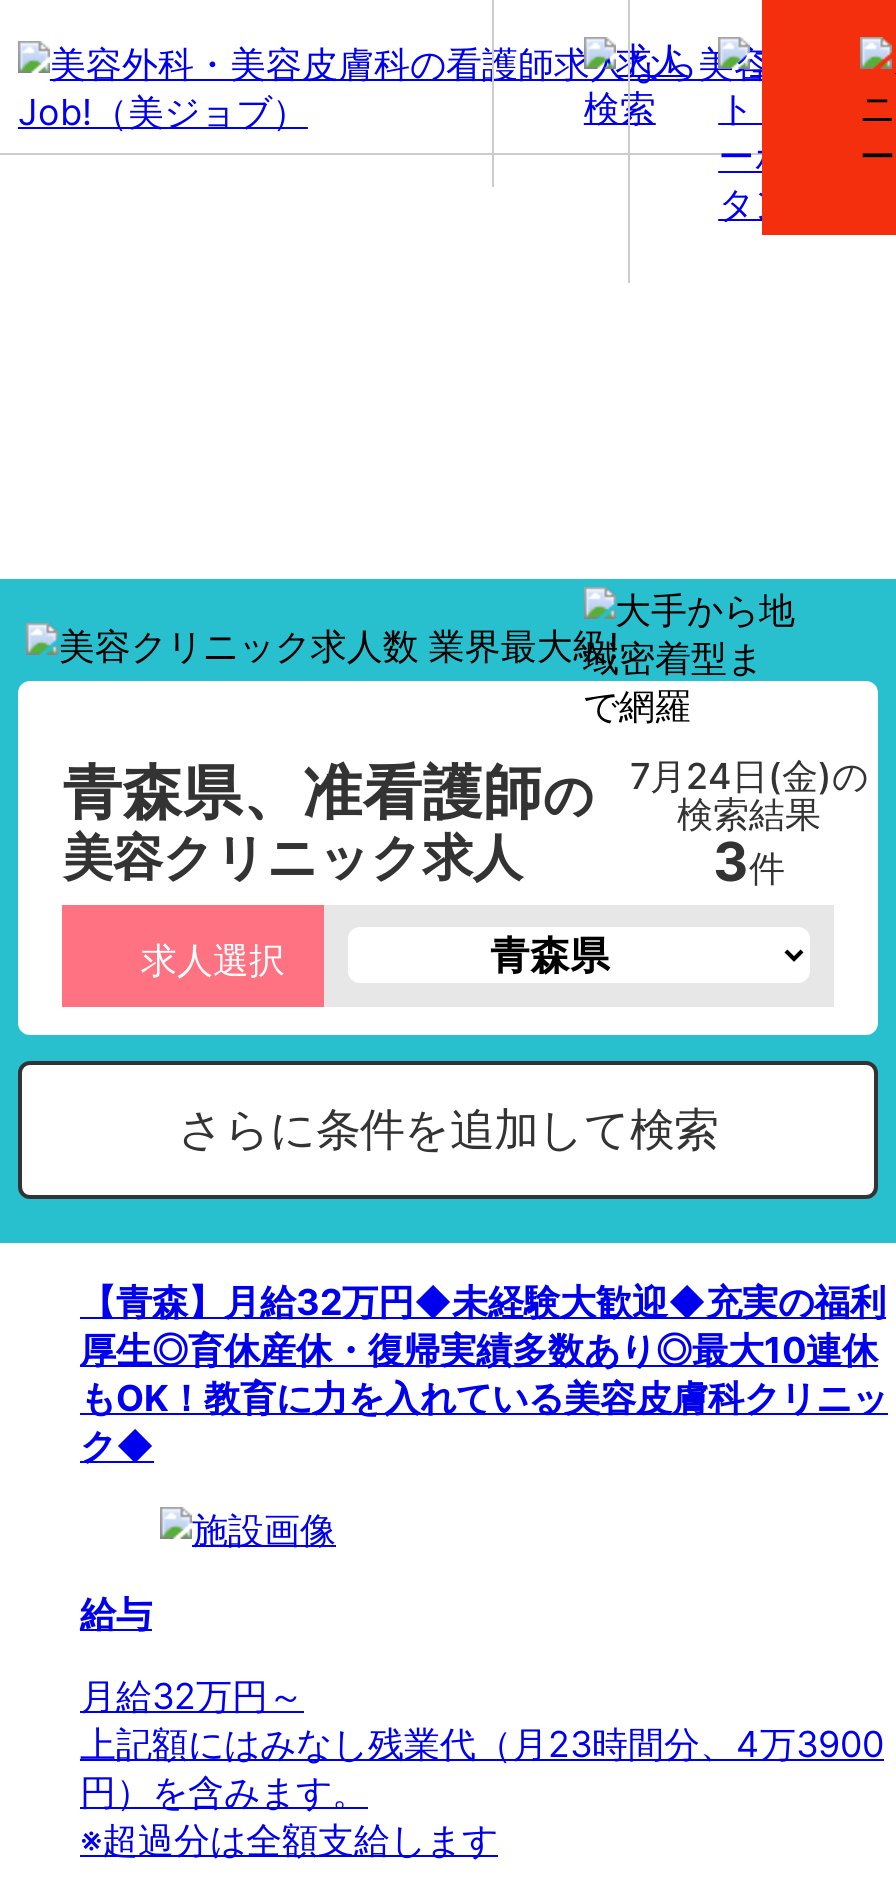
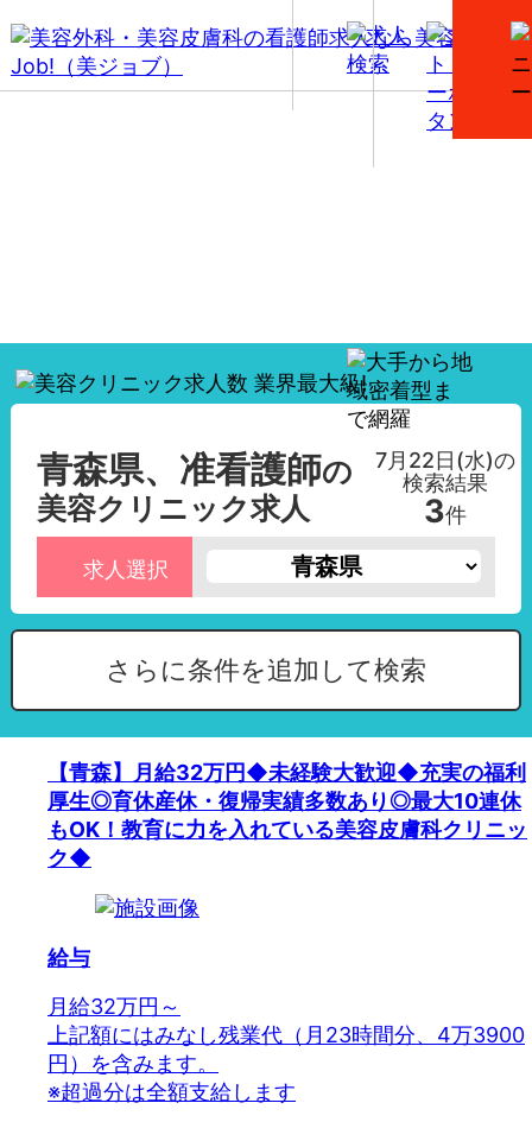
[63,755,868,835] 青森県、准看護師の 7月24日(金)の 検索結果 -> [37,448,515,495] 青森県、准看護師の 7月22日(水)の 検索結果

